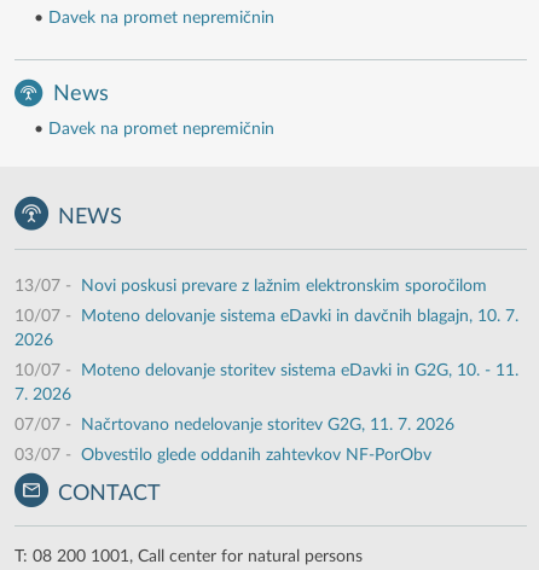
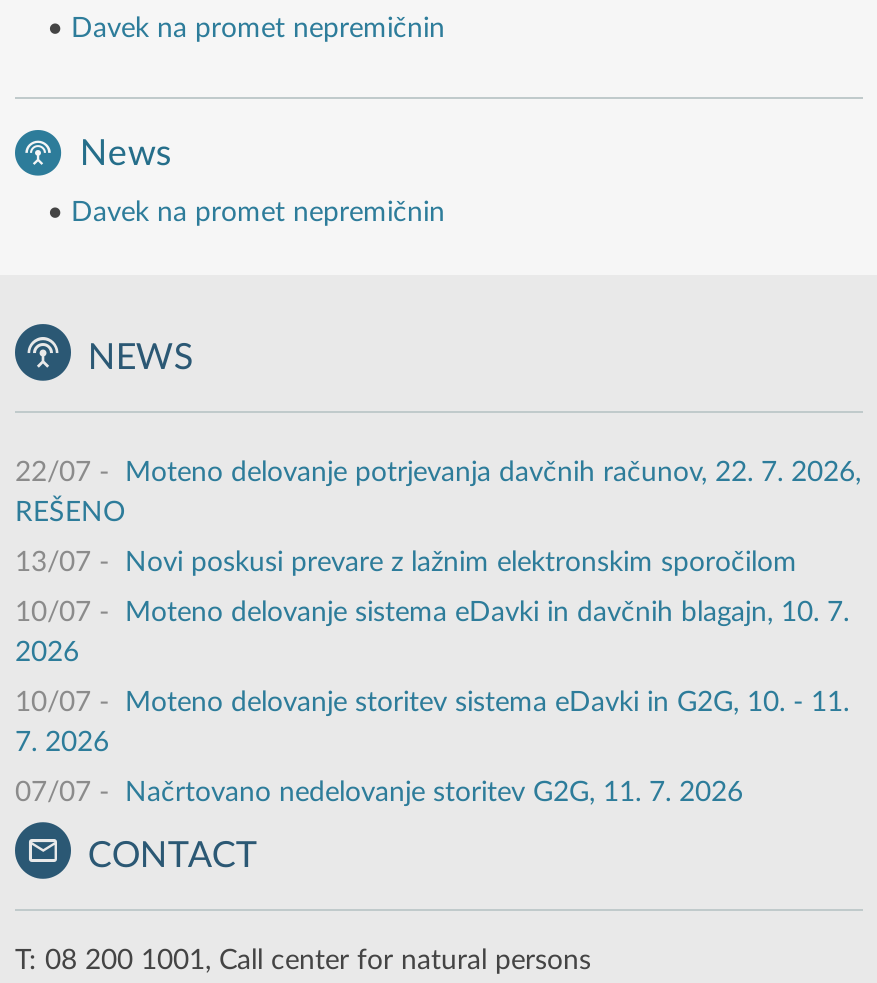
none -> [15,459,861,527] 22/07 - Moteno delovanje potrjevanja davčnih računov, 22. 7. 2026, | REŠENO
moved [15,278,518,434] -> [15,549,849,807]: 13/07 - Novi poskusi prevare z lažnim elektronskim sporočilom | 10/07 - Moteno delovanje sistema eDavki in davčnih blagajn, 10. 7. | 2026 | 10/07 - Moteno delovanje storitev sistema eDavki in G2G, 10. - 11. | 7. 2026 | 07/07 - Načrtovano nedelovanje storitev G2G, 11. 7. 2026
[15,447,431,464] 03/07 - Obvestilo glede oddanih zahtevkov NF-PorObv -> none

